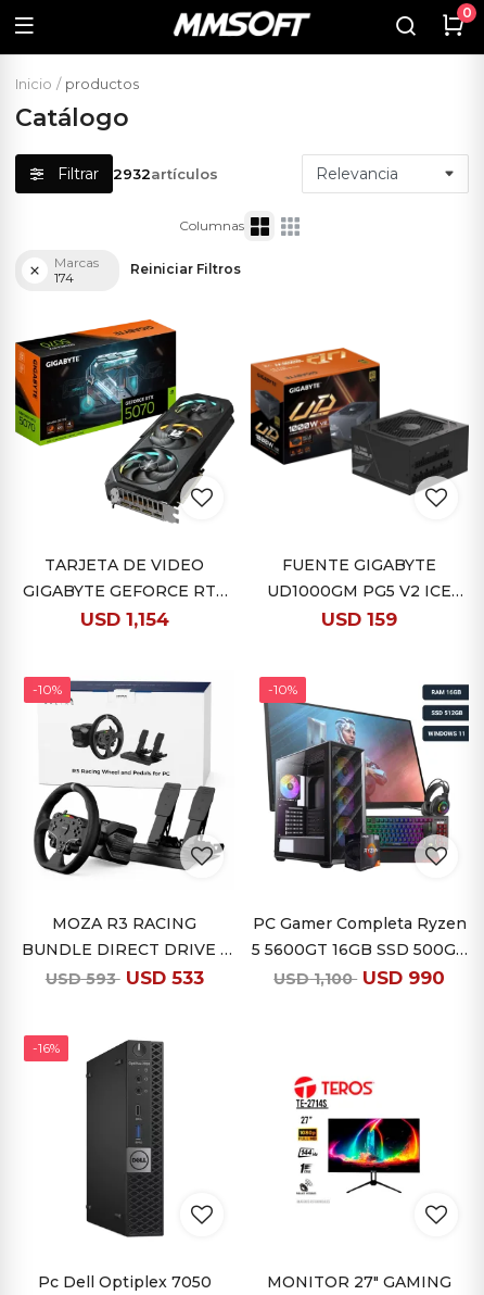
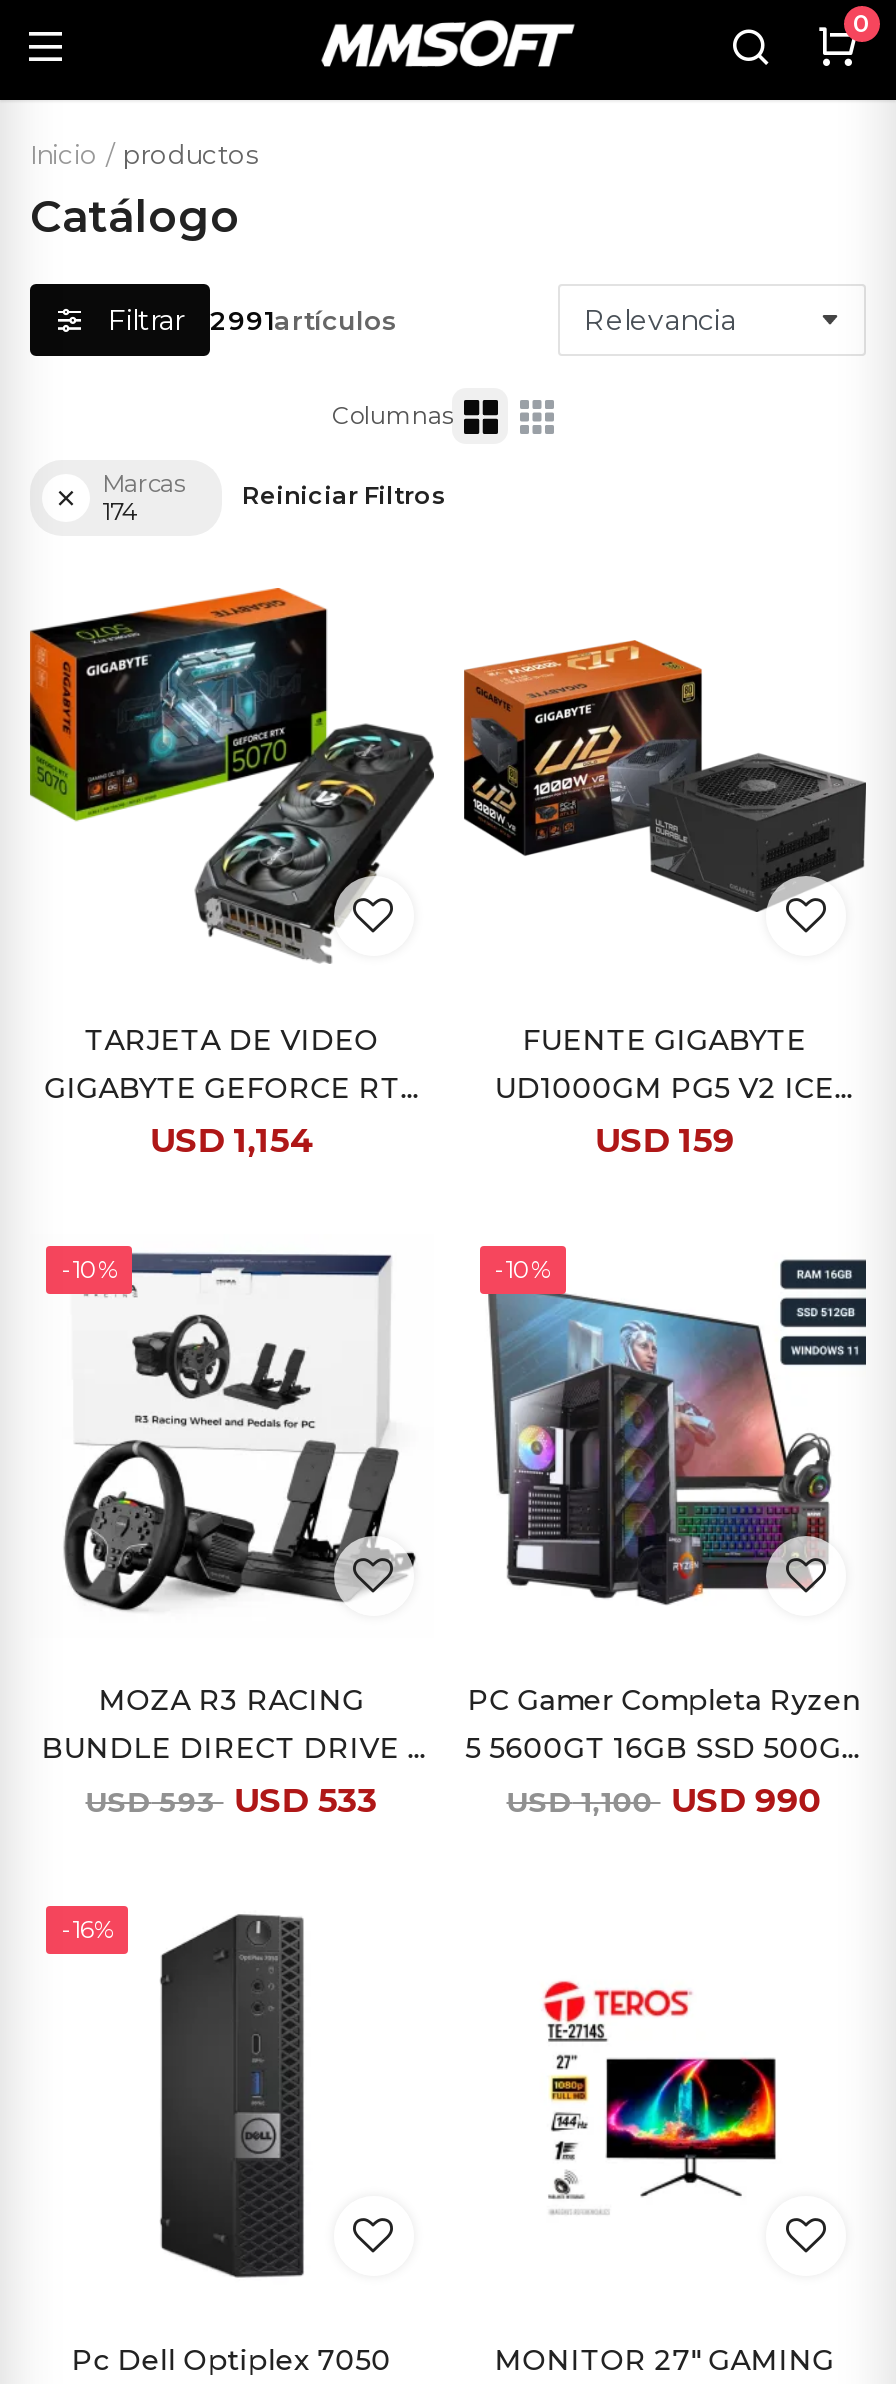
[58,164,218,183] Filtrar 2932artículos -> [108,301,398,337] Filtrar 2991artículos

